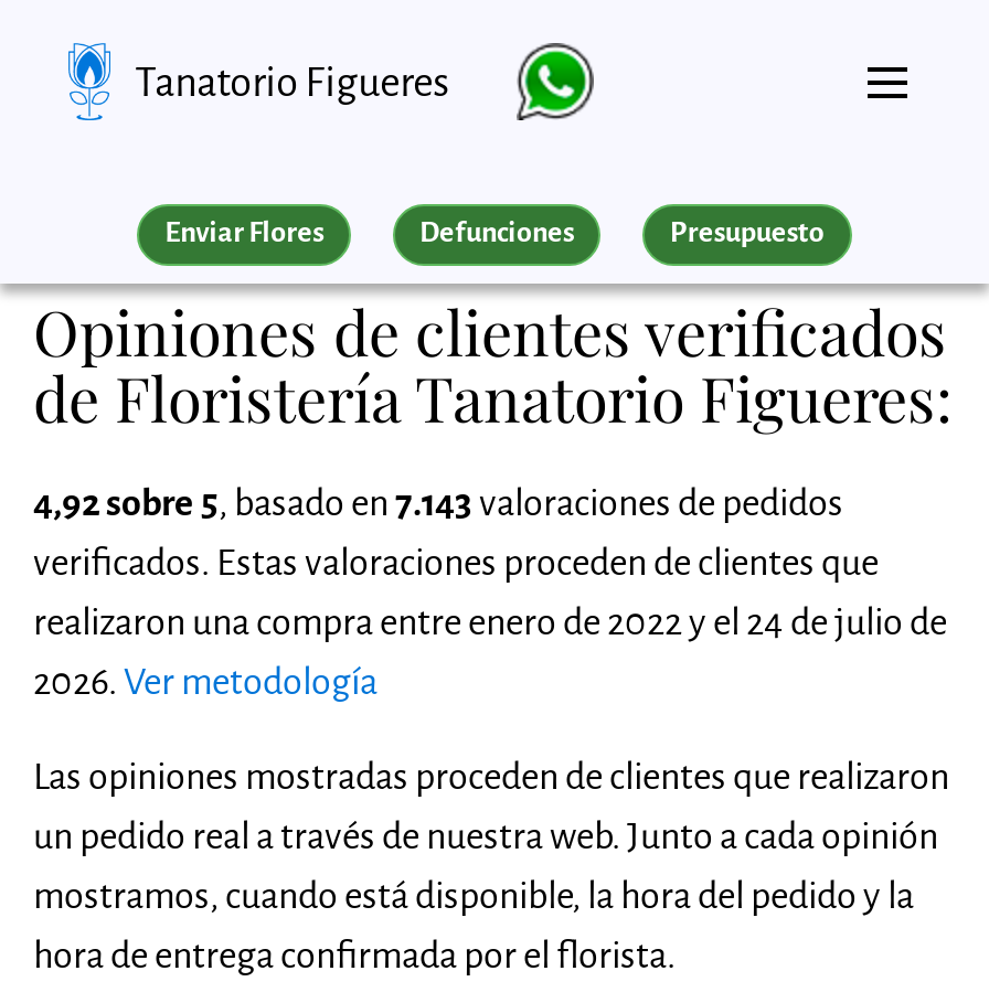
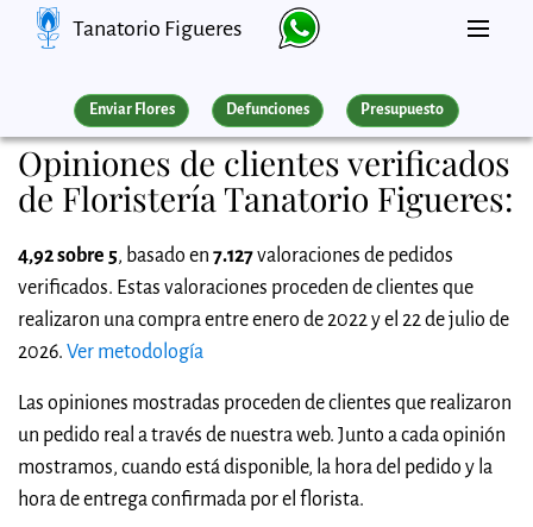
[33,484,843,524] 4,92 sobre 5, basado en 7.143 valoraciones de pedidos -> [18,245,453,266] 4,92 sobre 5, basado en 7.127 valoraciones de pedidos
[33,604,947,643] realizaron una compra entre enero de 2022 y el 24 de julio de -> [18,309,509,331] realizaron una compra entre enero de 2022 y el 22 de julio de

